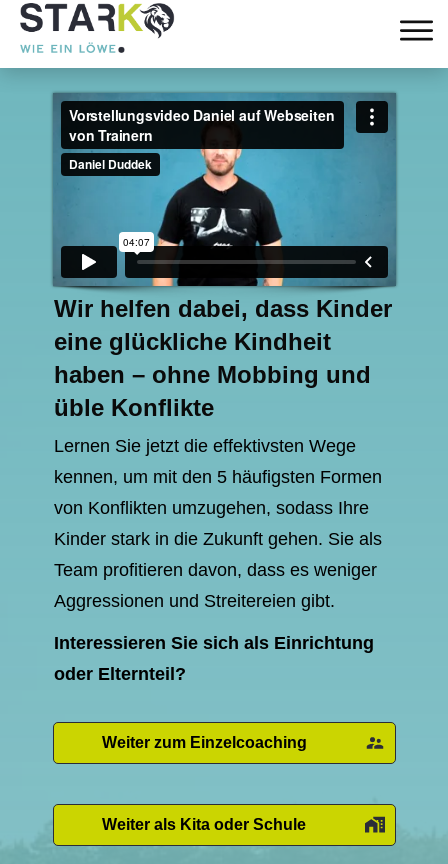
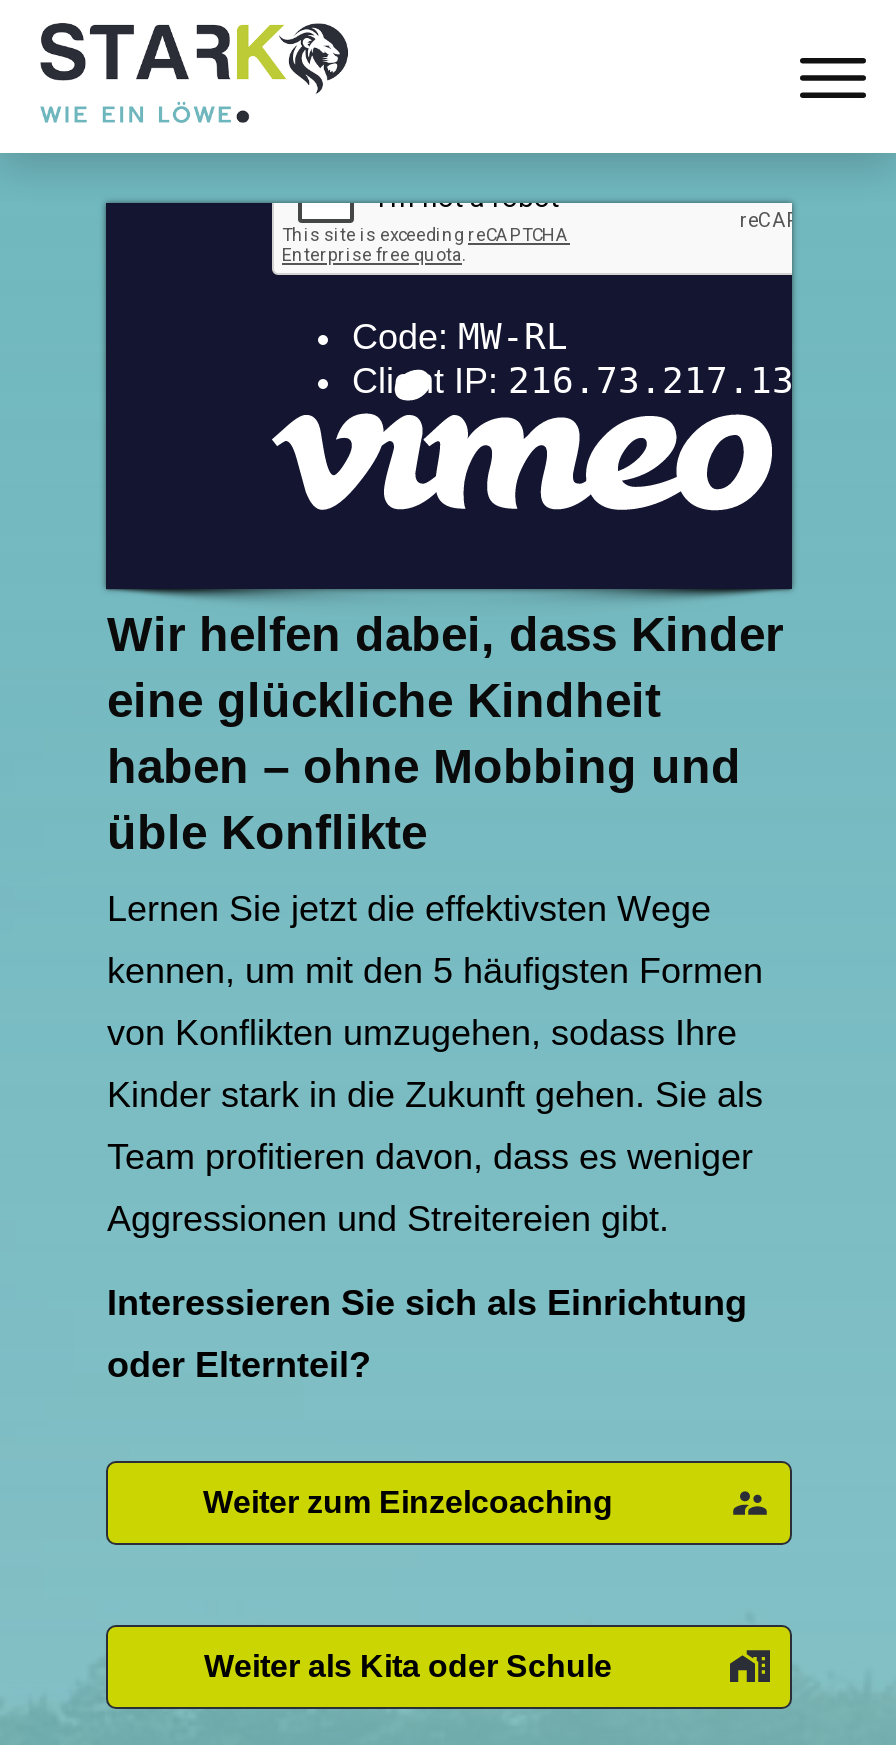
[54,93,396,287] [image] -> [106,201,794,591] [image]

